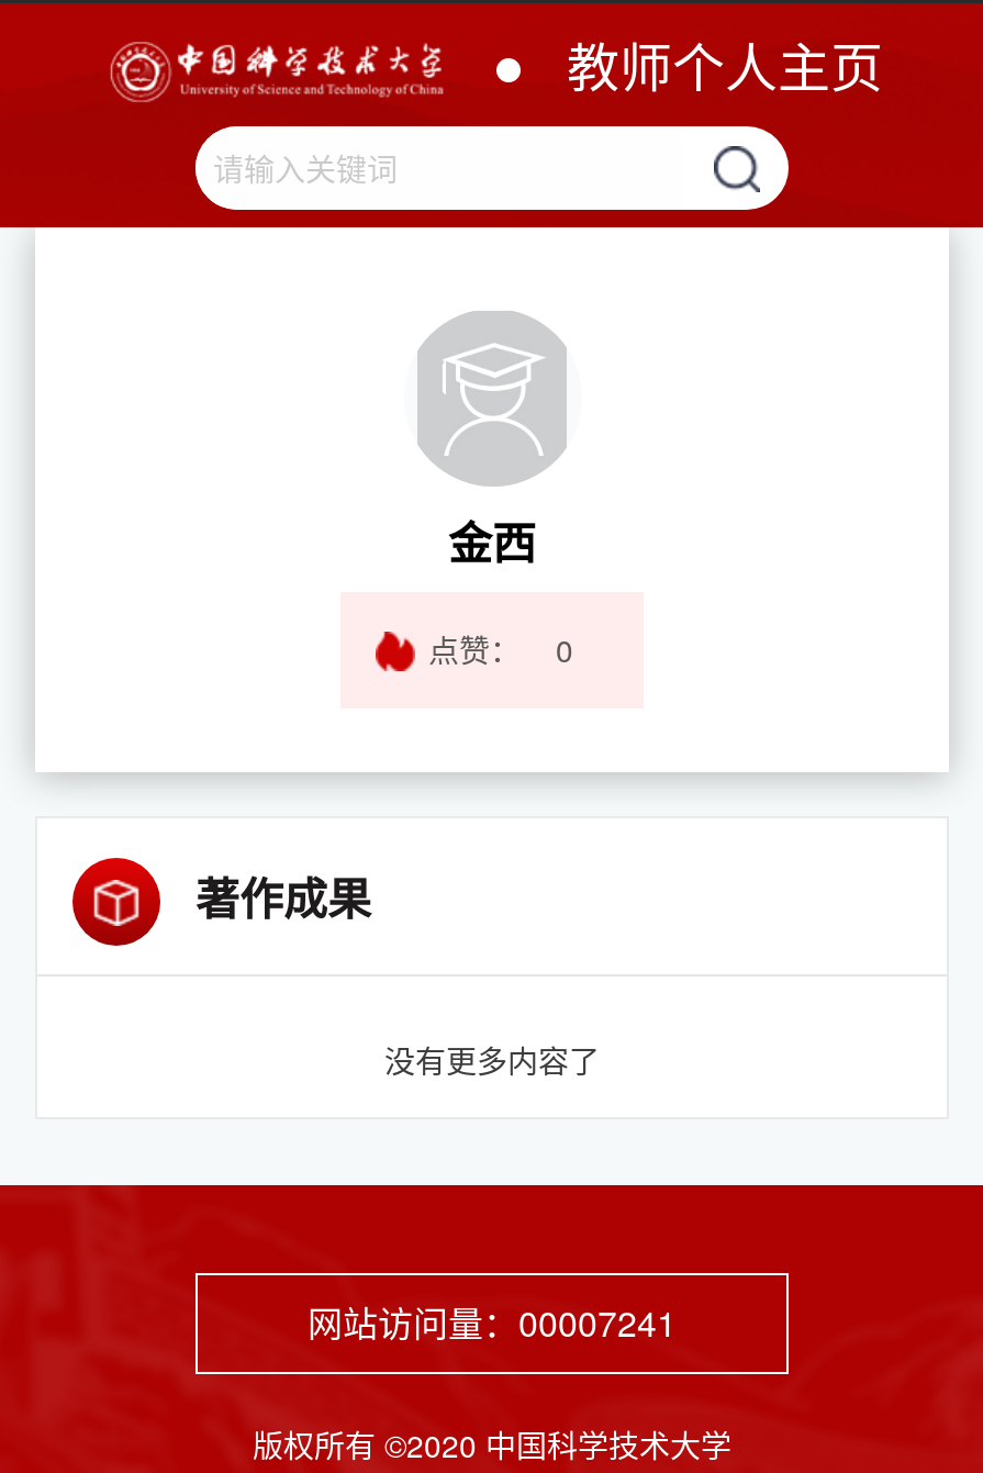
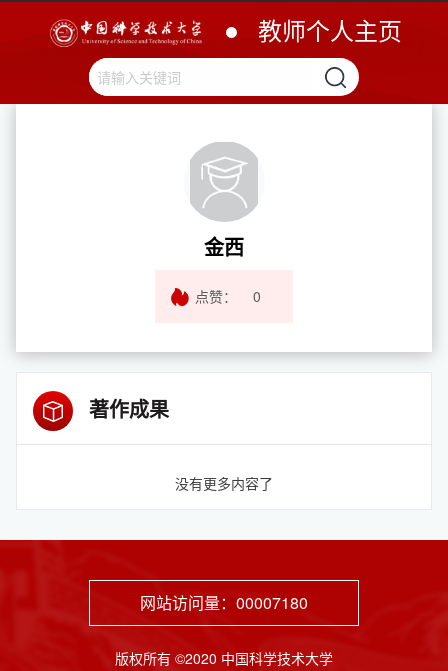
[308,1297,677,1347] 网站访问量：00007241 -> [140,591,308,614] 网站访问量：00007180

